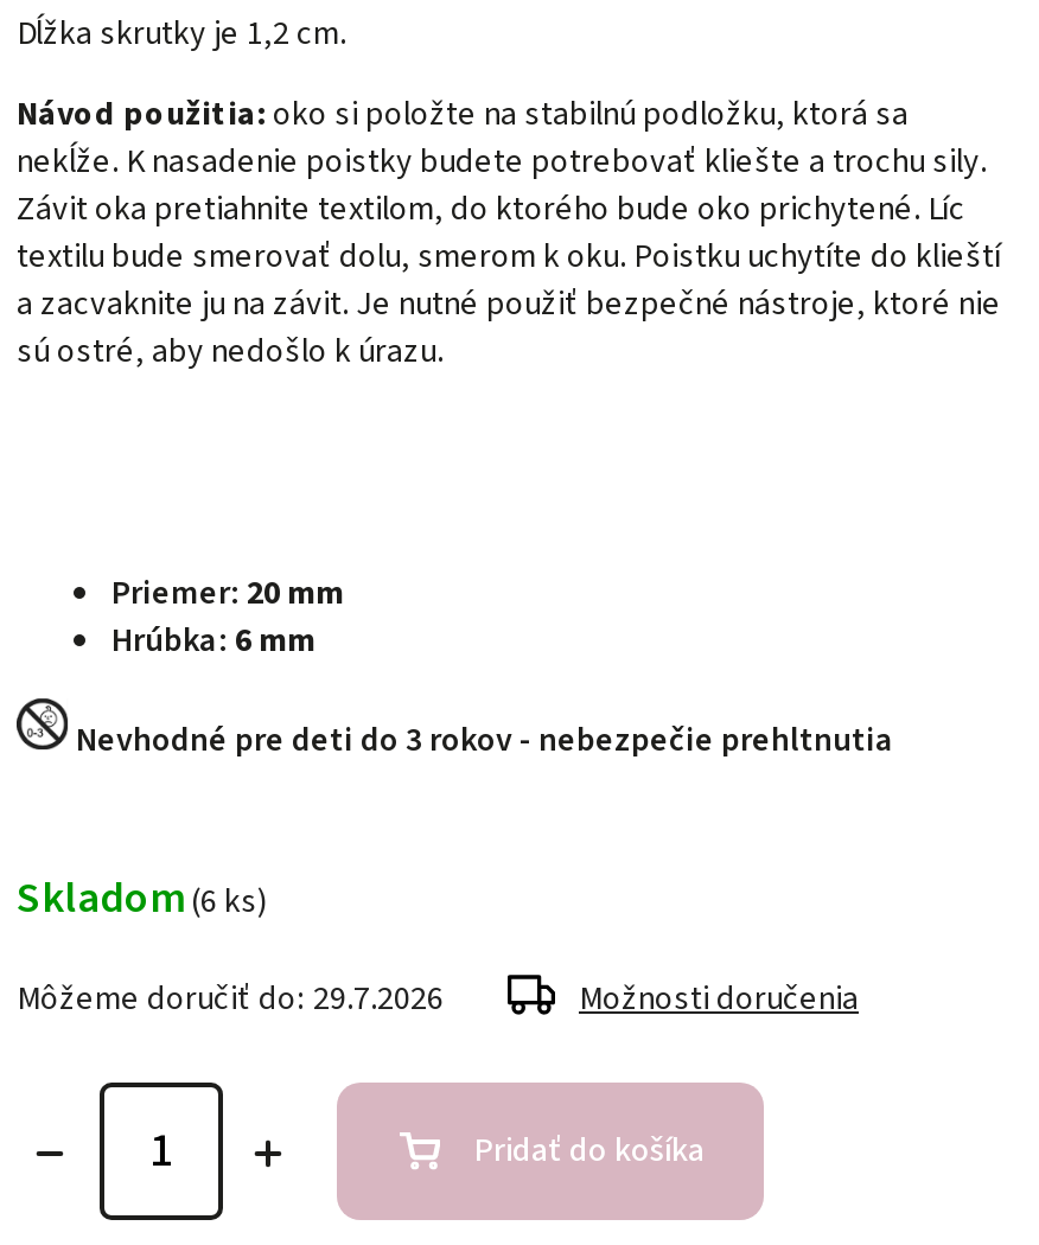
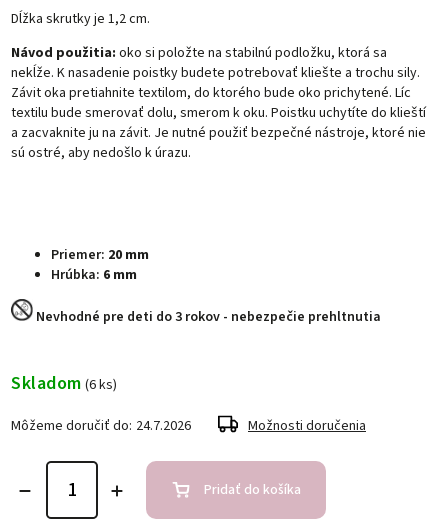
[17,976,444,1023] Môžeme doručiť do: 29.7.2026 -> [11,416,191,436] Môžeme doručiť do: 24.7.2026

